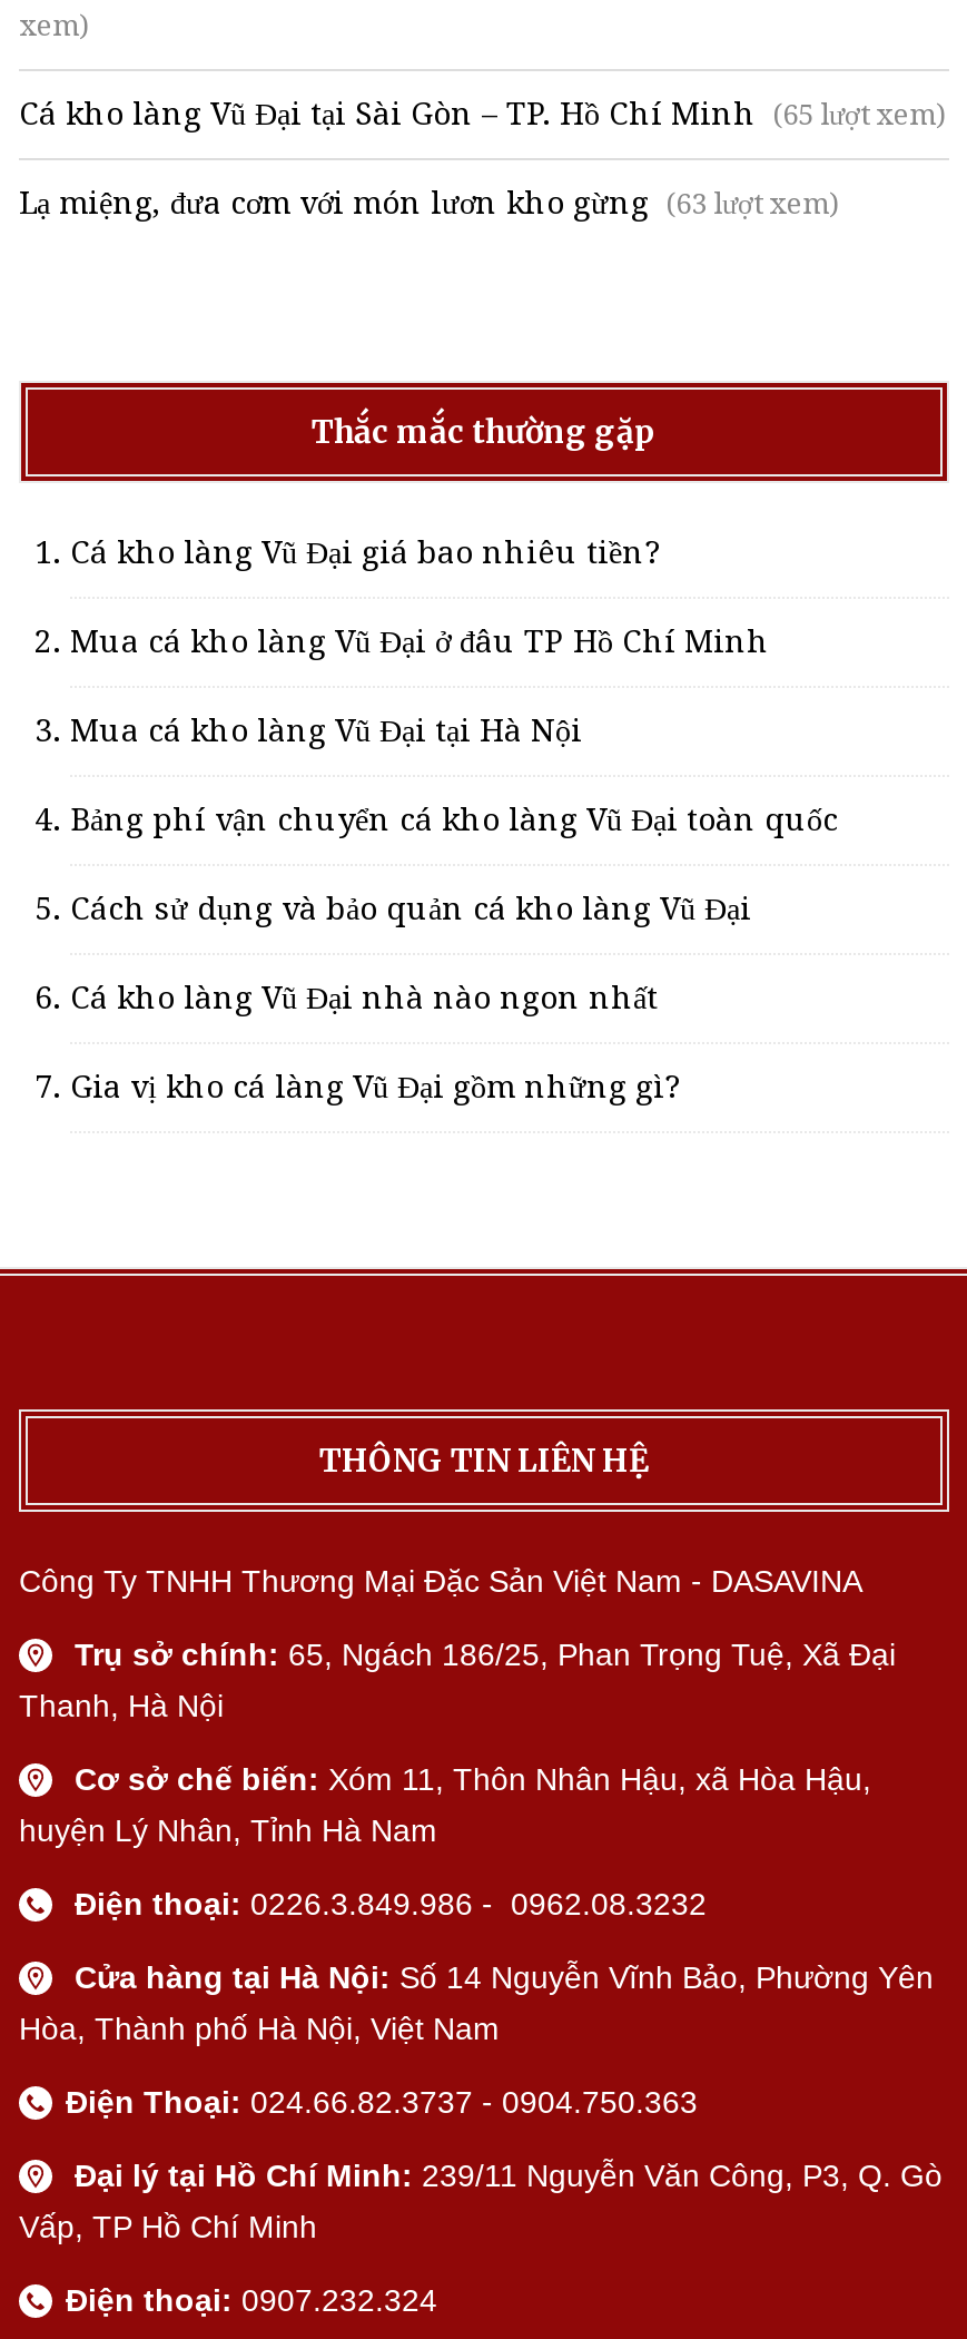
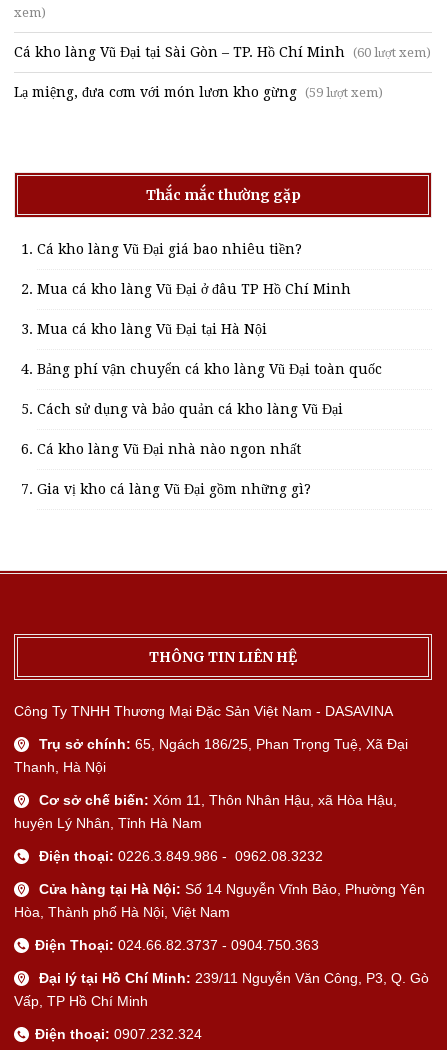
[19,97,947,133] Cá kho làng Vũ Đại tại Sài Gòn – TP. Hồ Chí Minh (65 lượt xem) -> [14,44,431,60] Cá kho làng Vũ Đại tại Sài Gòn – TP. Hồ Chí Minh (60 lượt xem)
[19,186,840,222] Lạ miệng, đưa cơm với món lươn kho gừng (63 lượt xem) -> [14,84,383,100] Lạ miệng, đưa cơm với món lươn kho gừng (59 lượt xem)

